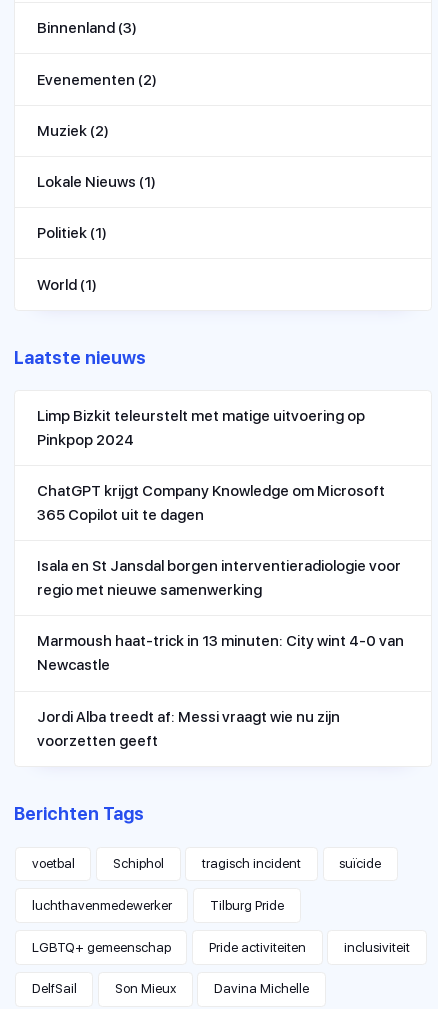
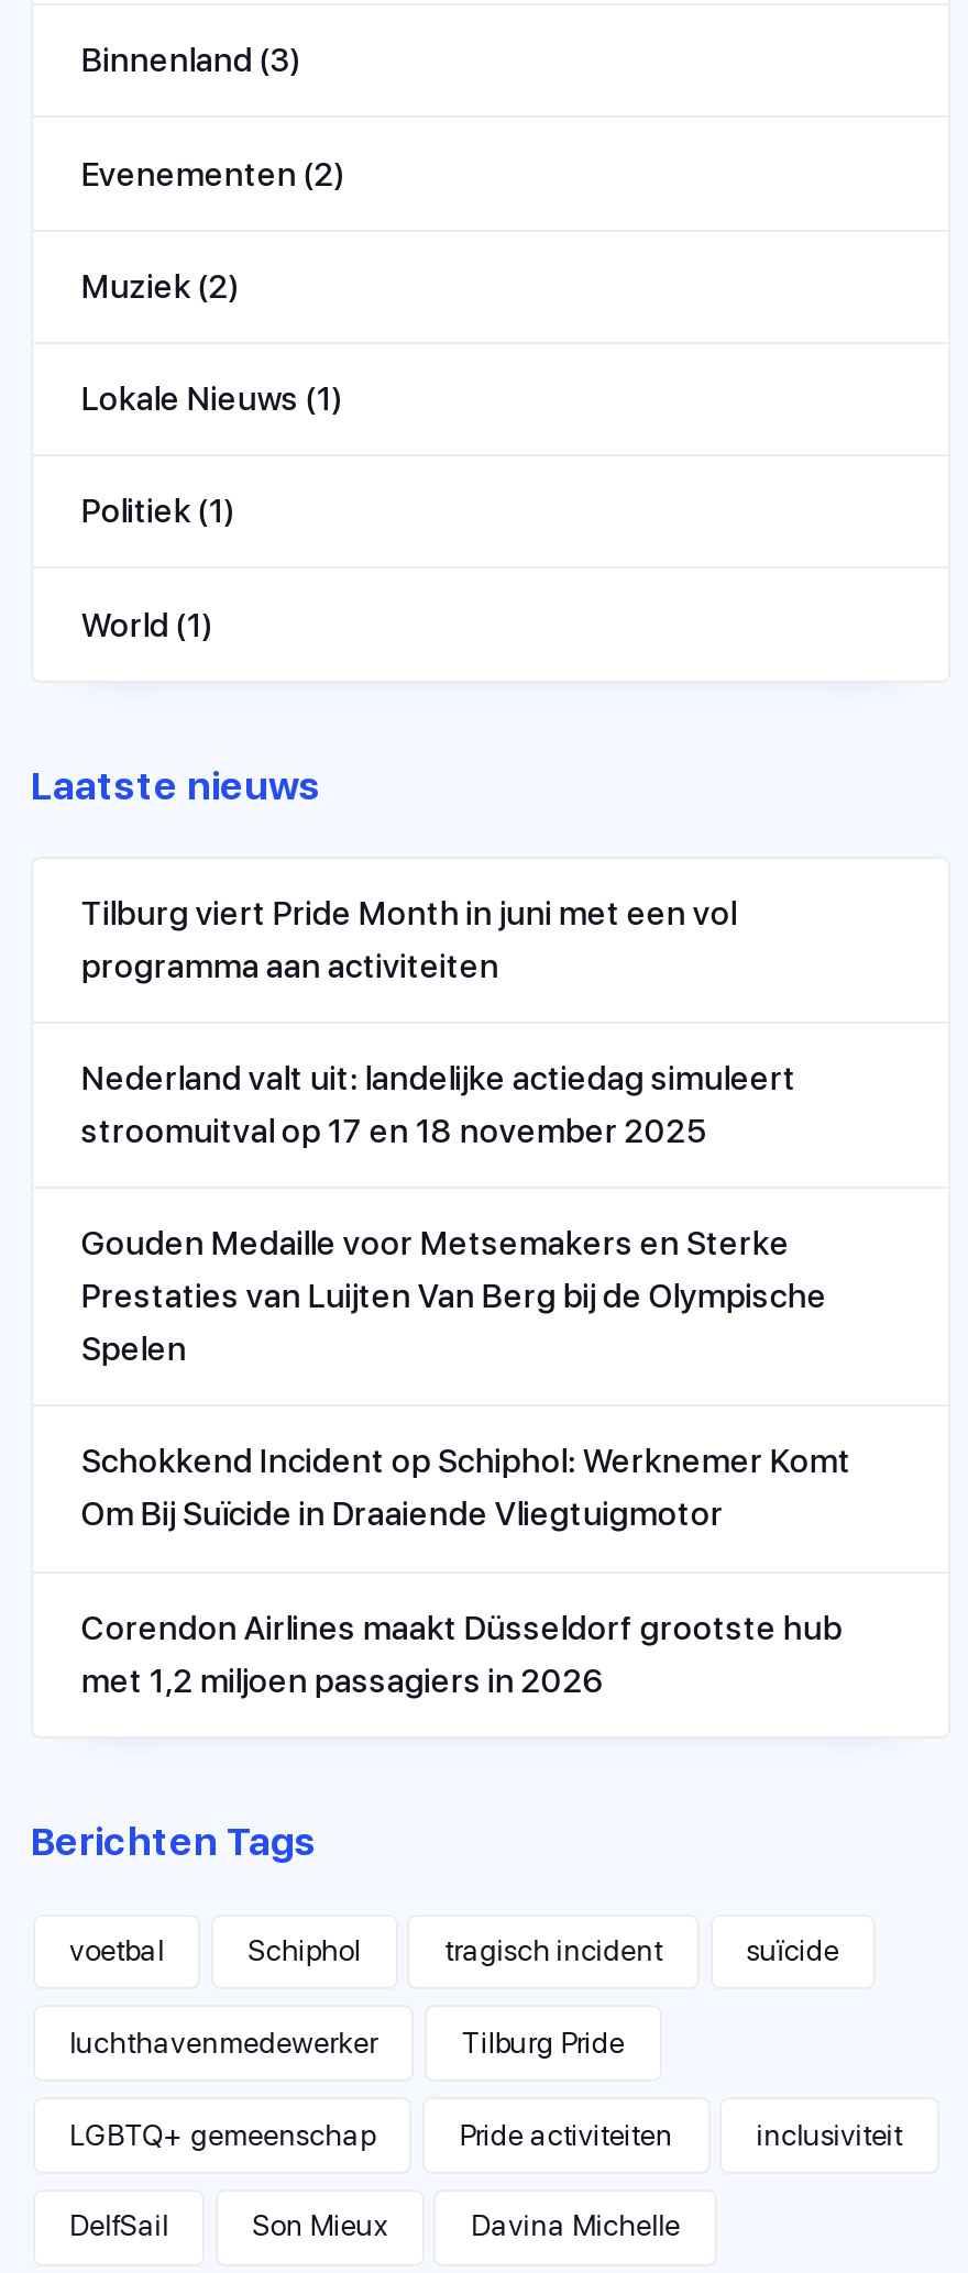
[37,407,365,449] Limp Bizkit teleurstelt met matige uitvoering op | Pinkpop 2024 -> [81,893,737,986] Tilburg viert Pride Month in juni met een vol | programma aan activiteiten
[37,482,385,524] ChatGPT krijgt Company Knowledge om Microsoft | 365 Copilot uit te dagen -> [81,1059,796,1151] Nederland valt uit: landelijke actiedag simuleert | stroomuitval op 17 en 18 november 2025
[37,557,401,599] Isala en St Jansdal borgen interventieradiologie voor | regio met nieuwe samenwerking -> [81,1224,827,1369] Gouden Medaille voor Metsemakers en Sterke | Prestaties van Luijten Van Berg bij de Olympische | Spelen
[37,632,404,674] Marmoush haat-trick in 13 minuten: City wint 4-0 van | Newcastle -> [81,1443,851,1535] Schokkend Incident op Schiphol: Werknemer Komt | Om Bij Suïcide in Draaiende Vliegtuigmotor
[37,708,340,750] Jordi Alba treedt af: Messi vraagt wie nu zijn | voorzetten geeft -> [81,1608,842,1700] Corendon Airlines maakt Düsseldorf grootste hub | met 1,2 miljoen passagiers in 2026

